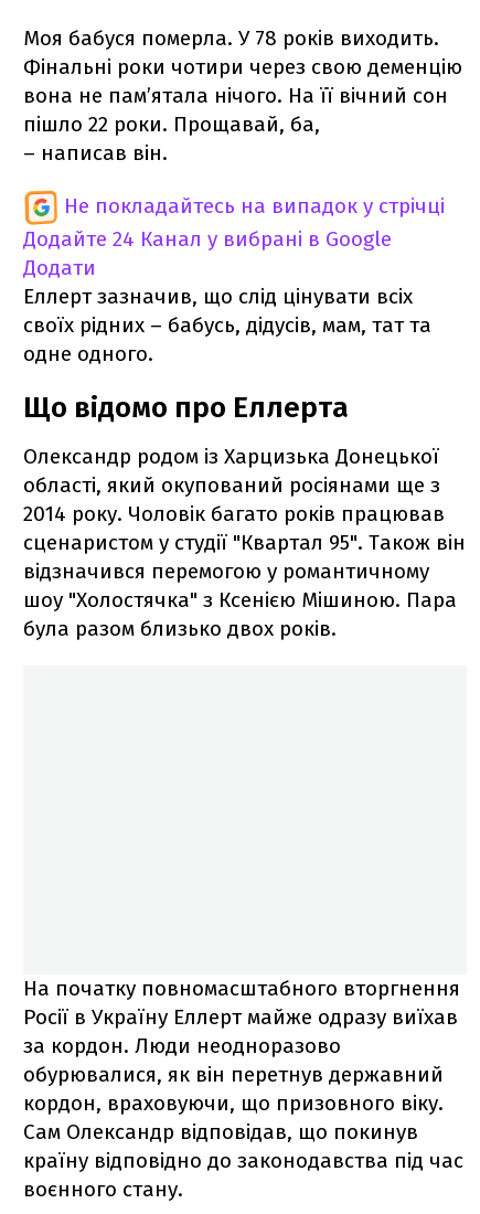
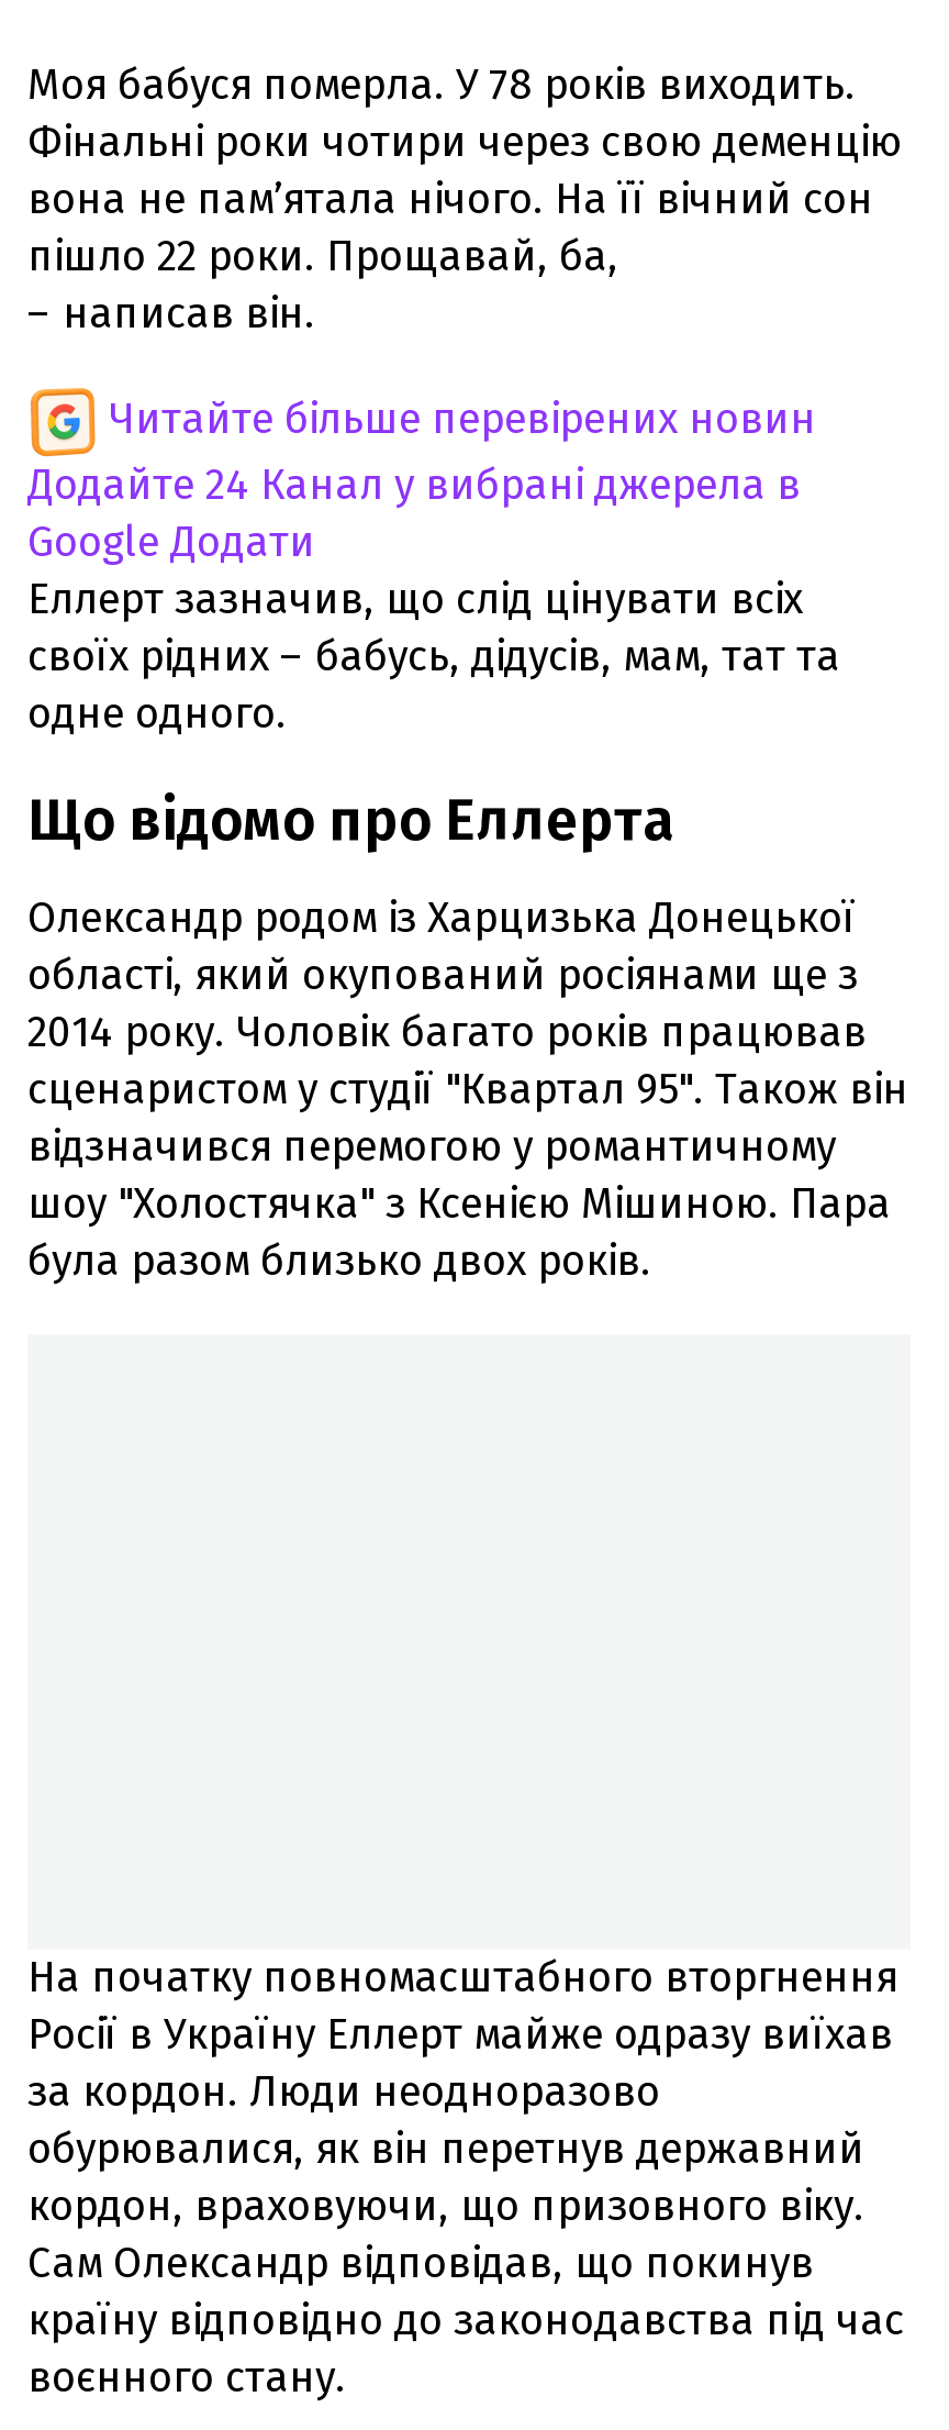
[23,193,445,280] Не покладайтесь на випадок у стрічці | Додайте 24 Канал у вибрані в Google | Додати -> [27,393,816,566] Читайте більше перевірених новин | Додайте 24 Канал у вибрані джерела в | Google Додати

